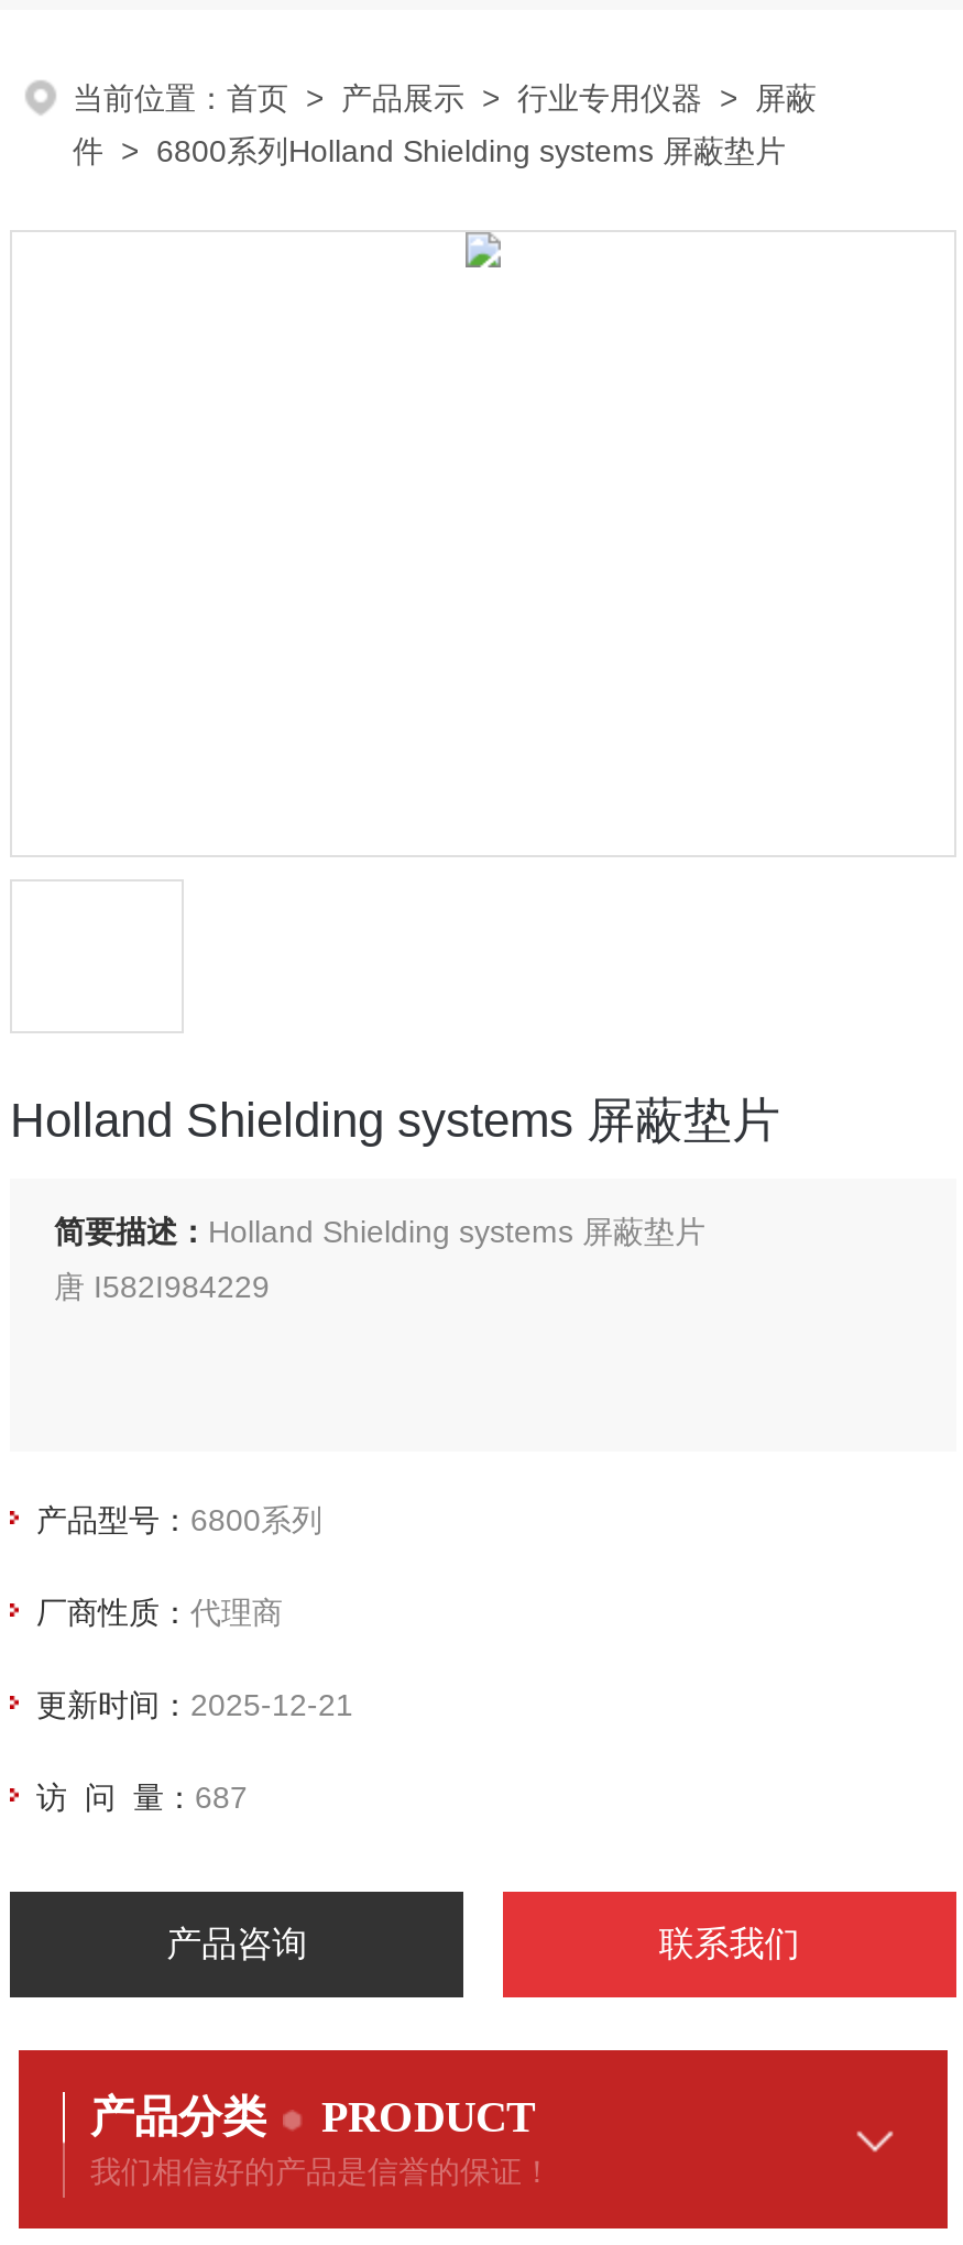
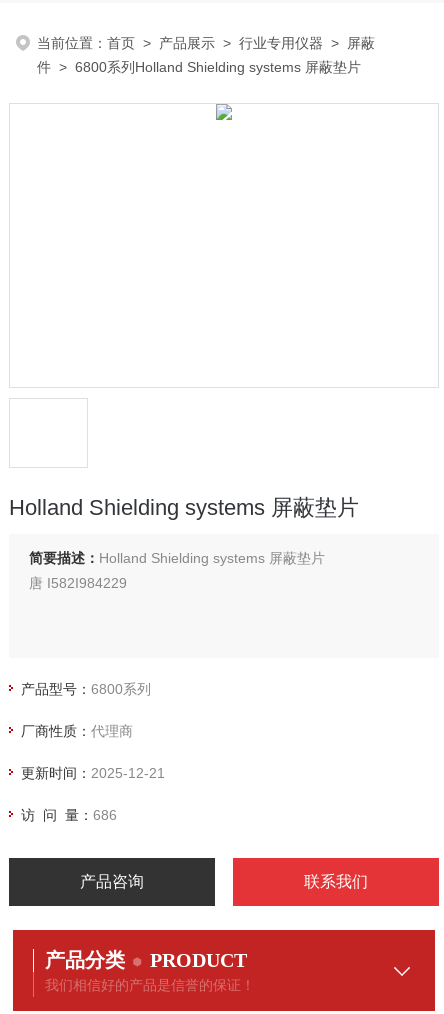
[36,1779,248,1815] 访 问 量：687 -> [21,807,117,823] 访 问 量：686

